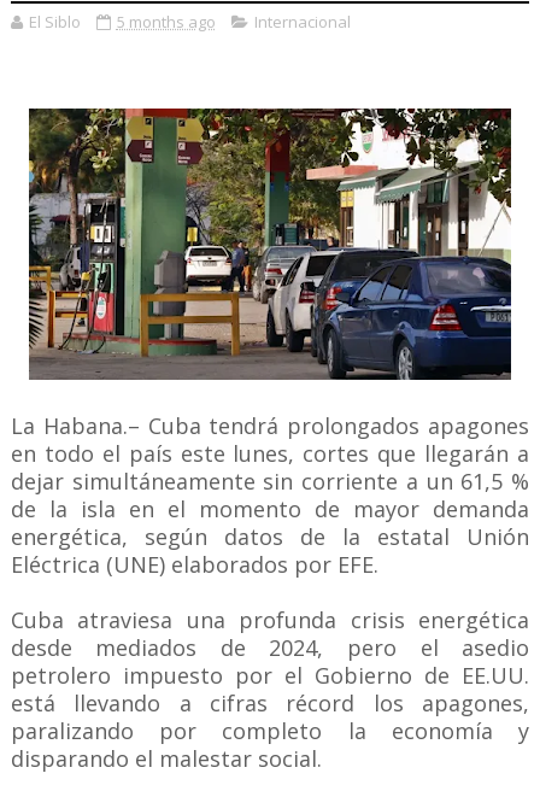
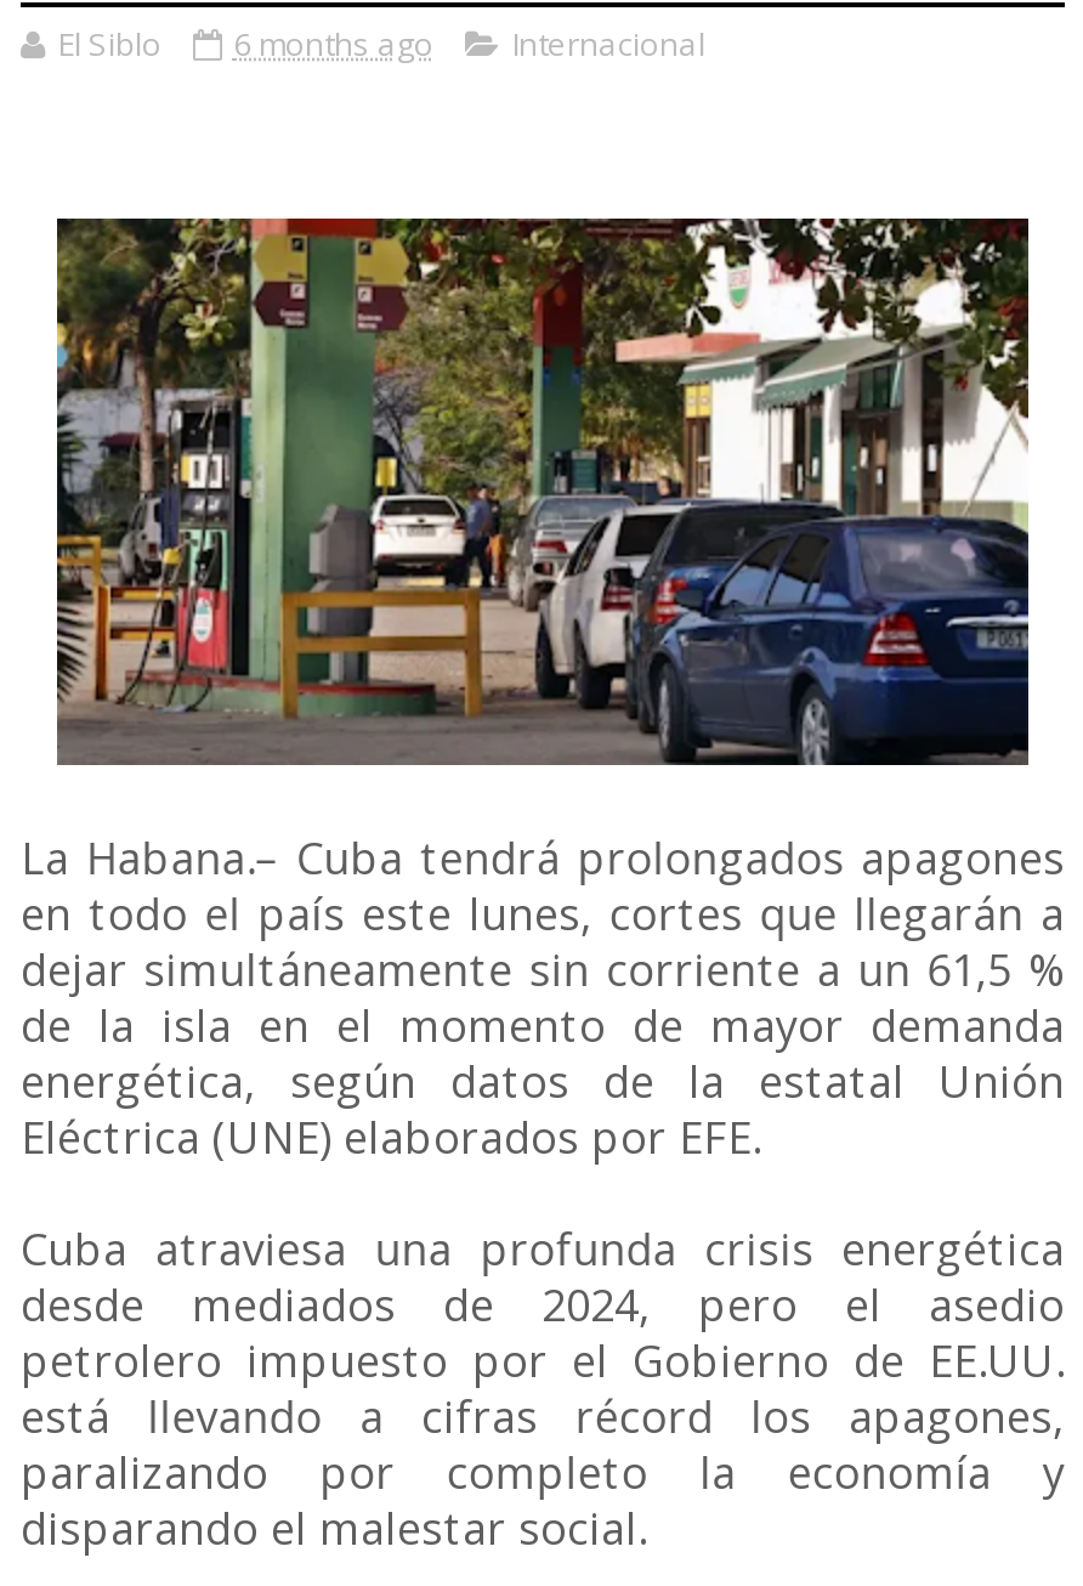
[29,11,351,33] El Siblo 5 months ago Internacional -> [57,22,705,66] El Siblo 6 months ago Internacional

